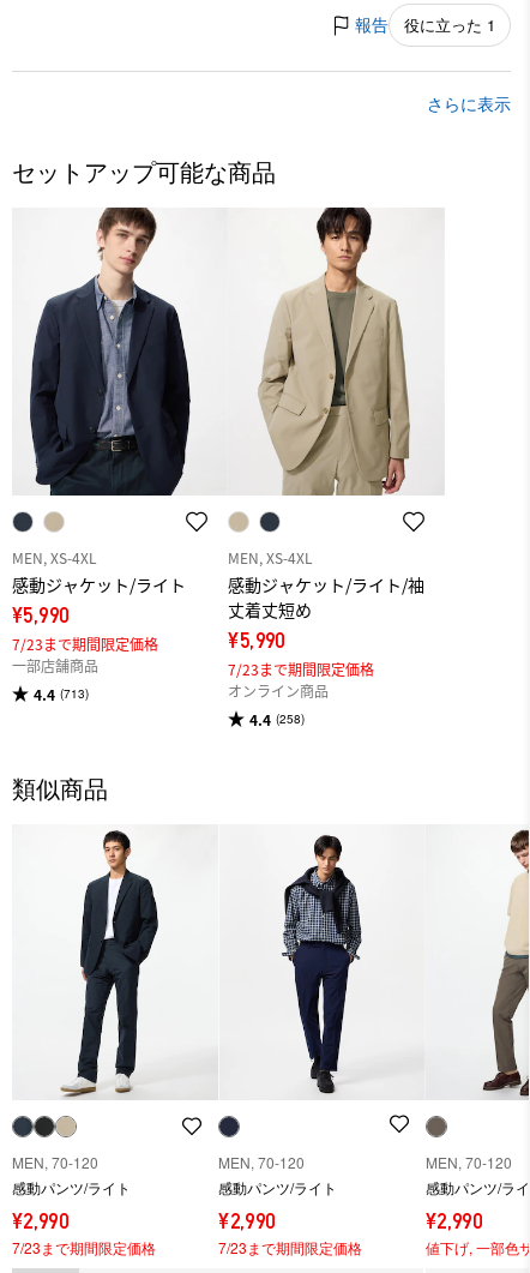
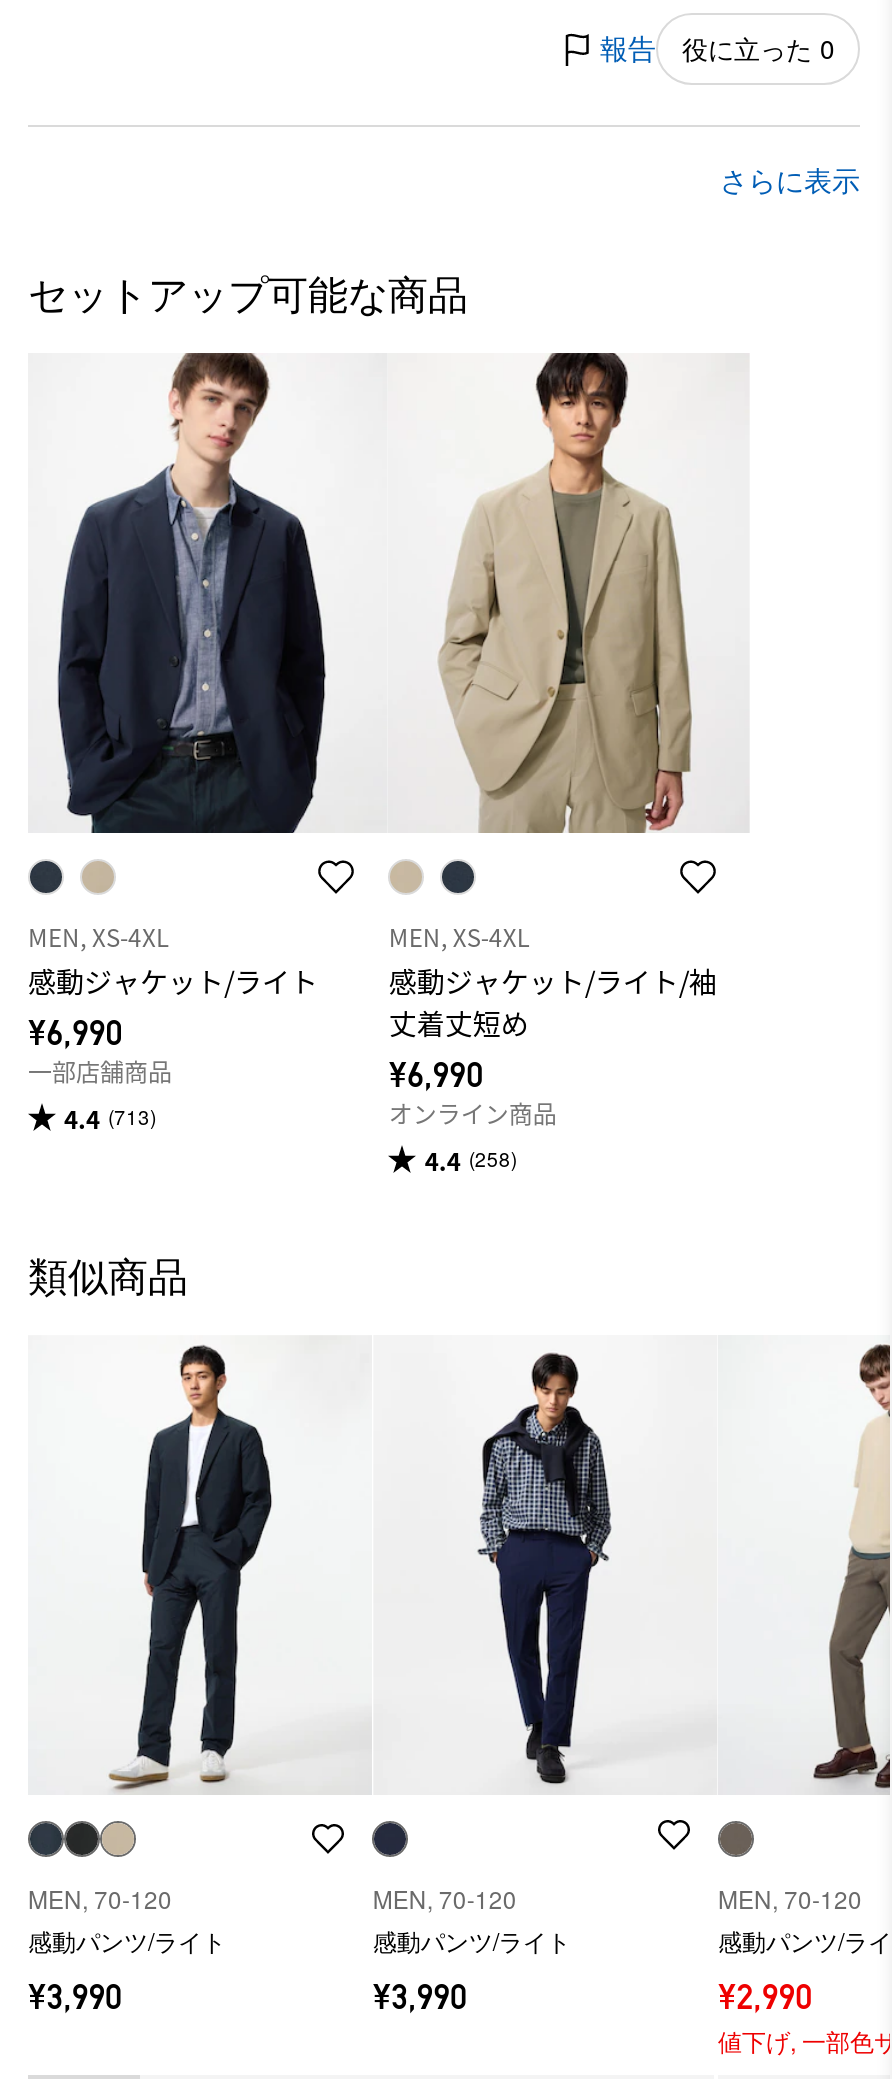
[355,12,495,36] 報告 役に立った 1 -> [600,28,834,68] 報告 役に立った 0
[12,603,158,654] ¥5,990 | 7/23まで期間限定価格 -> [28,1012,123,1054] ¥6,990
[228,628,374,679] ¥5,990 | 7/23まで期間限定価格 -> [389,1054,483,1096] ¥6,990
[12,1208,156,1258] ¥2,990 | 7/23まで期間限定価格 -> [28,1975,122,2017] ¥3,990
[219,1209,363,1258] ¥2,990 | 7/23まで期間限定価格 -> [373,1976,467,2018] ¥3,990

